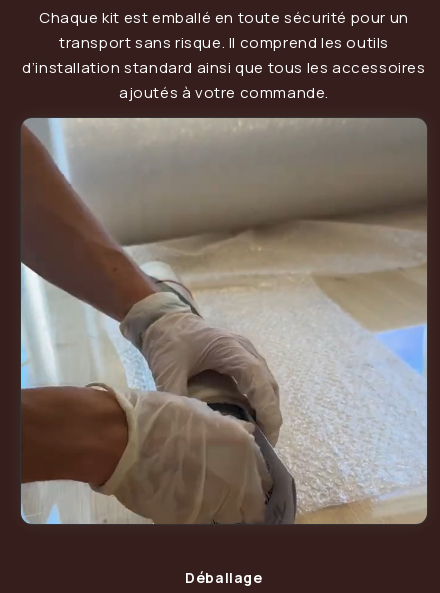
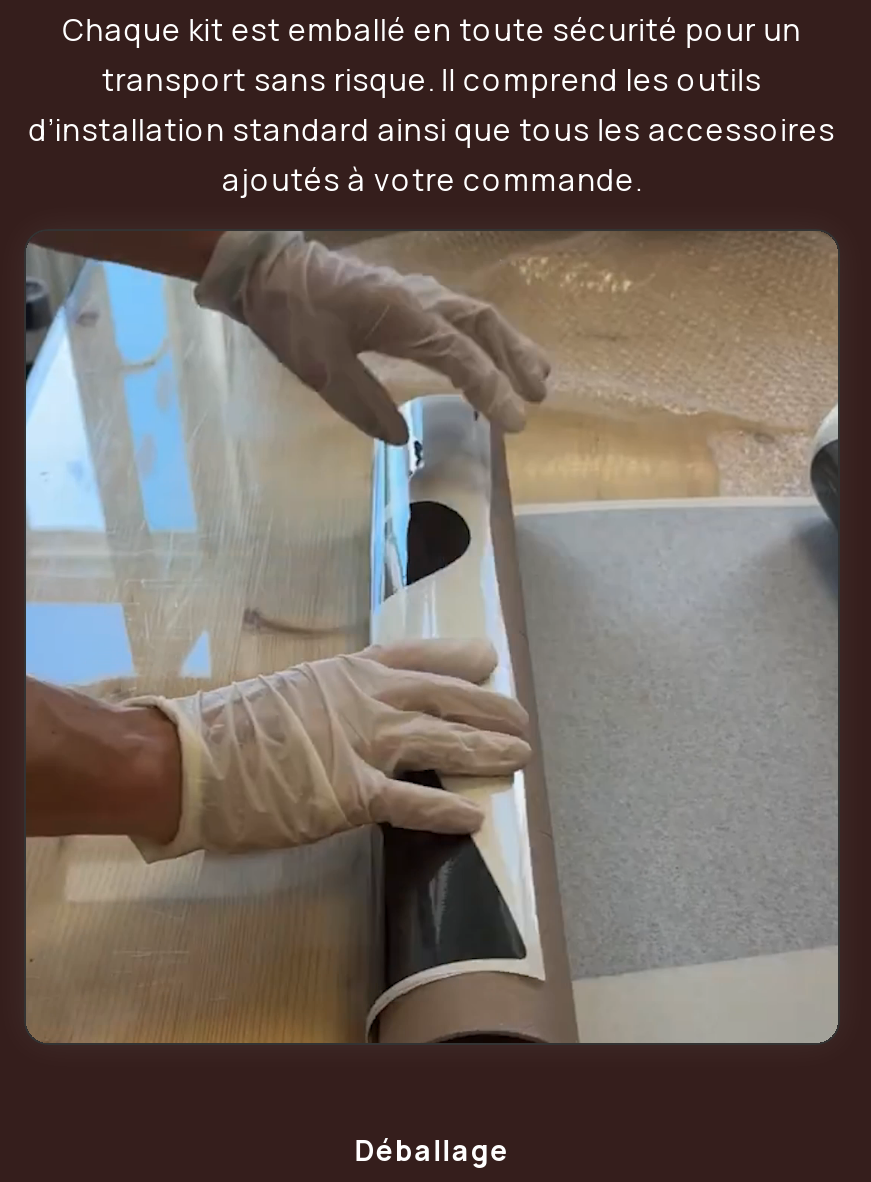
[20,117,428,525] [image] -> [24,232,840,1044] [image]

